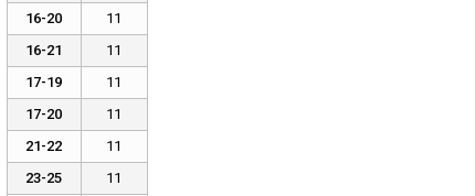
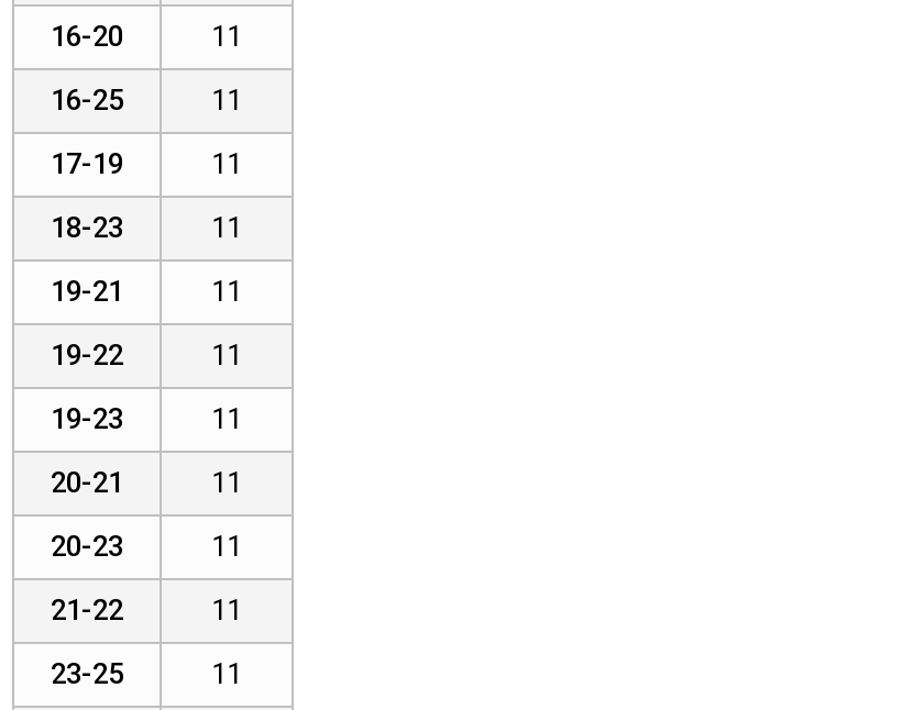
[26,42,62,58] 16-21 -> [51,83,123,116] 16-25
[26,105,62,122] 17-20 -> [51,211,242,562] 18-23 | 11 | 19-21 | 11 | 19-22 | 11 | 19-23 | 11 | 20-21 | 11 | 20-23

